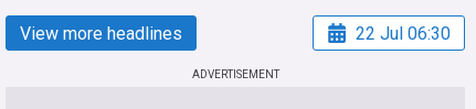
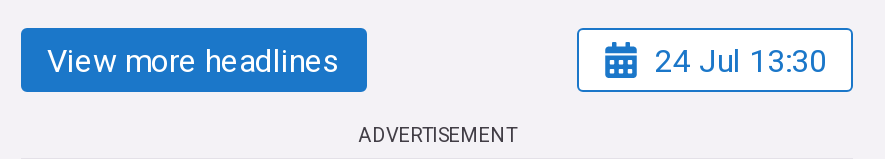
[356,23,451,43] 22 Jul 06:30 -> [655,41,827,79] 24 Jul 13:30

